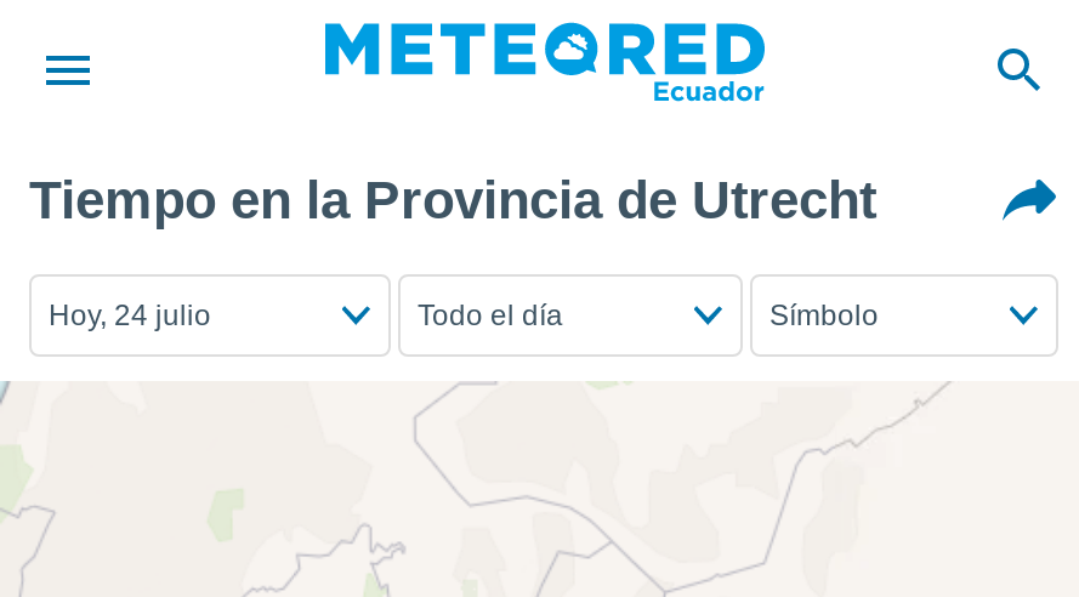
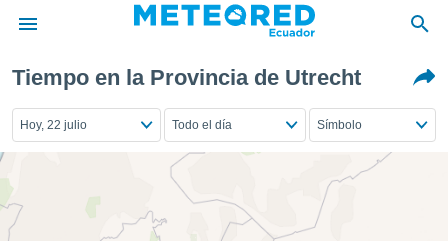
[49,298,211,332] Hoy, 24 julio -> [20,118,87,132] Hoy, 22 julio

